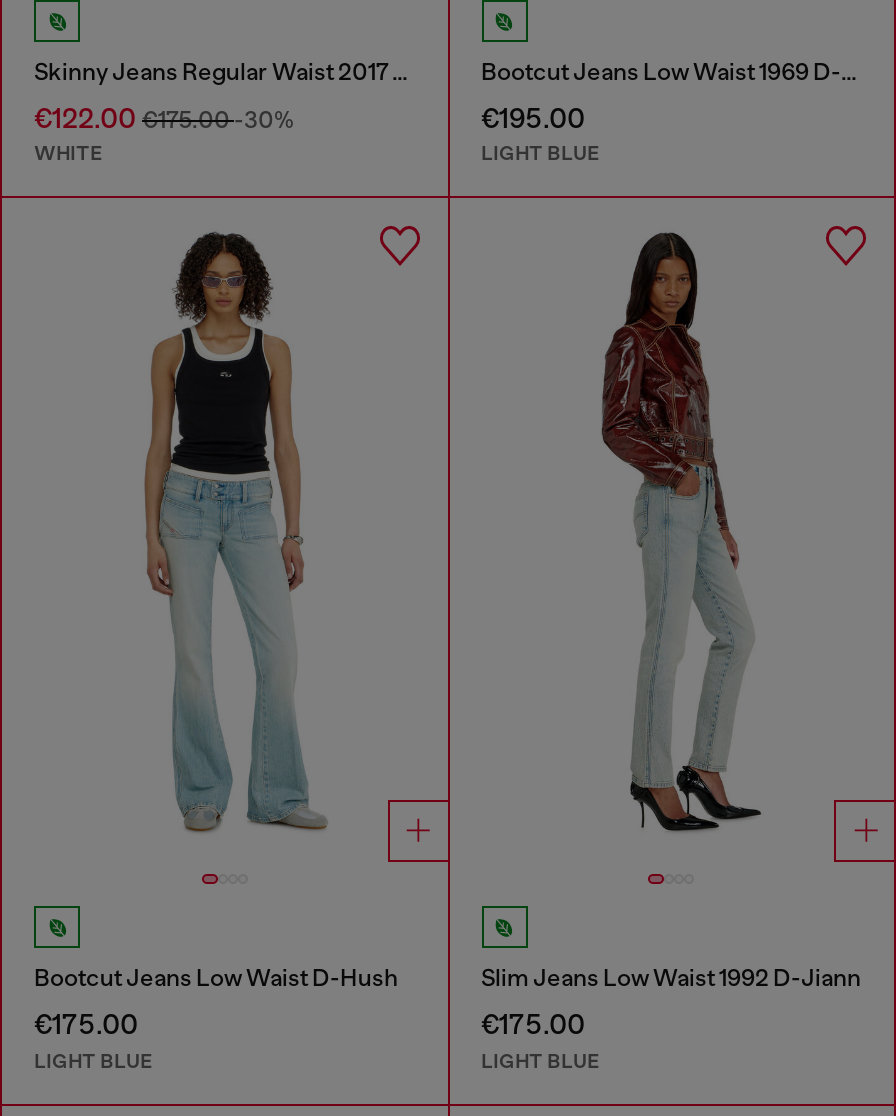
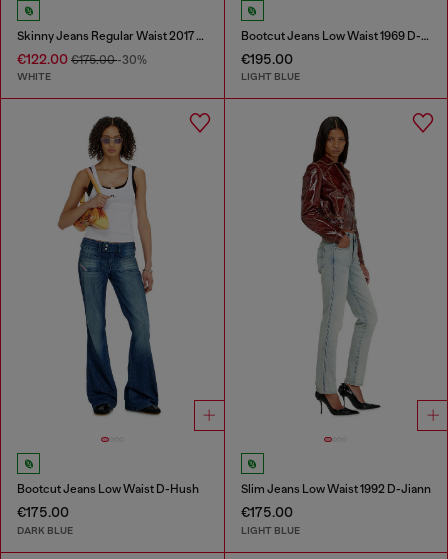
[116,326,328,830] [image] -> [57,164,163,415] [image]
[34,1047,152,1073] LIGHT BLUE -> [17,524,73,537] DARK BLUE

